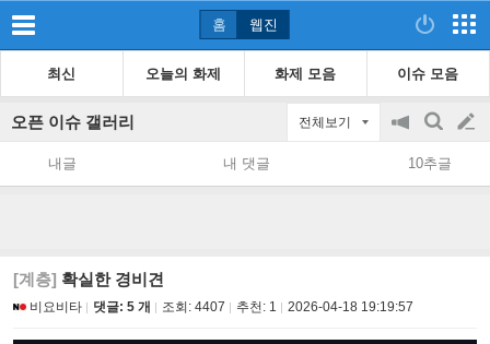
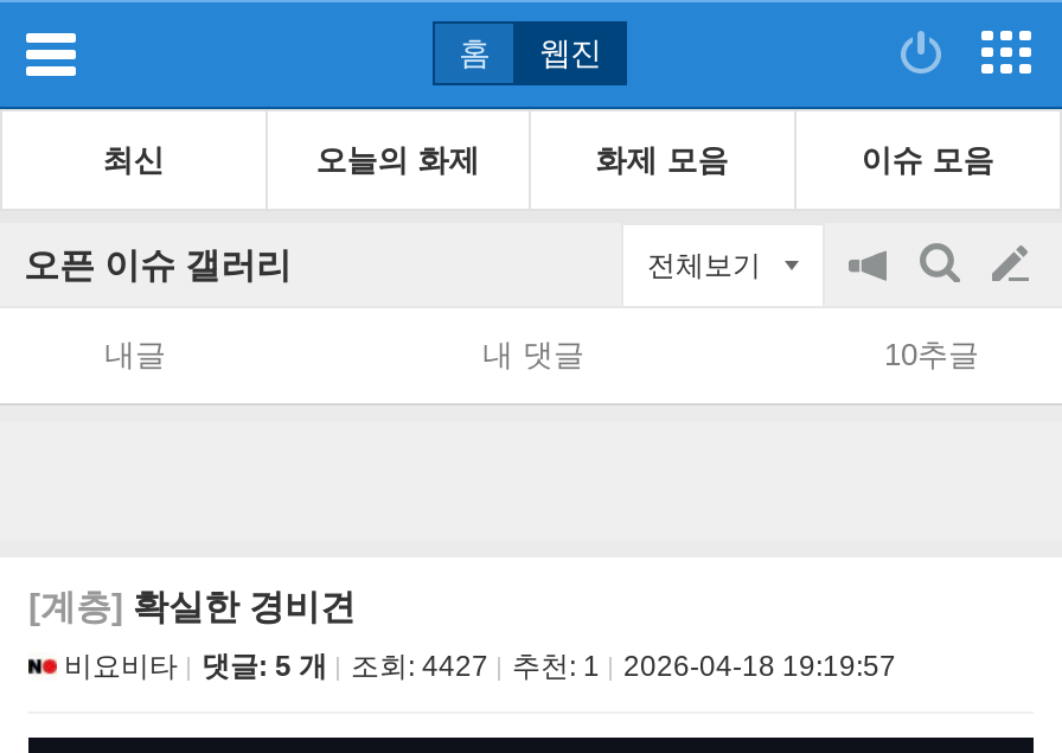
[30,299,413,315] 비요비타 댓글: 5 개 조회: 4407 추천: 1 2026-04-18 19:19:57 -> [64,650,896,683] 비요비타 댓글: 5 개 조회: 4427 추천: 1 2026-04-18 19:19:57

